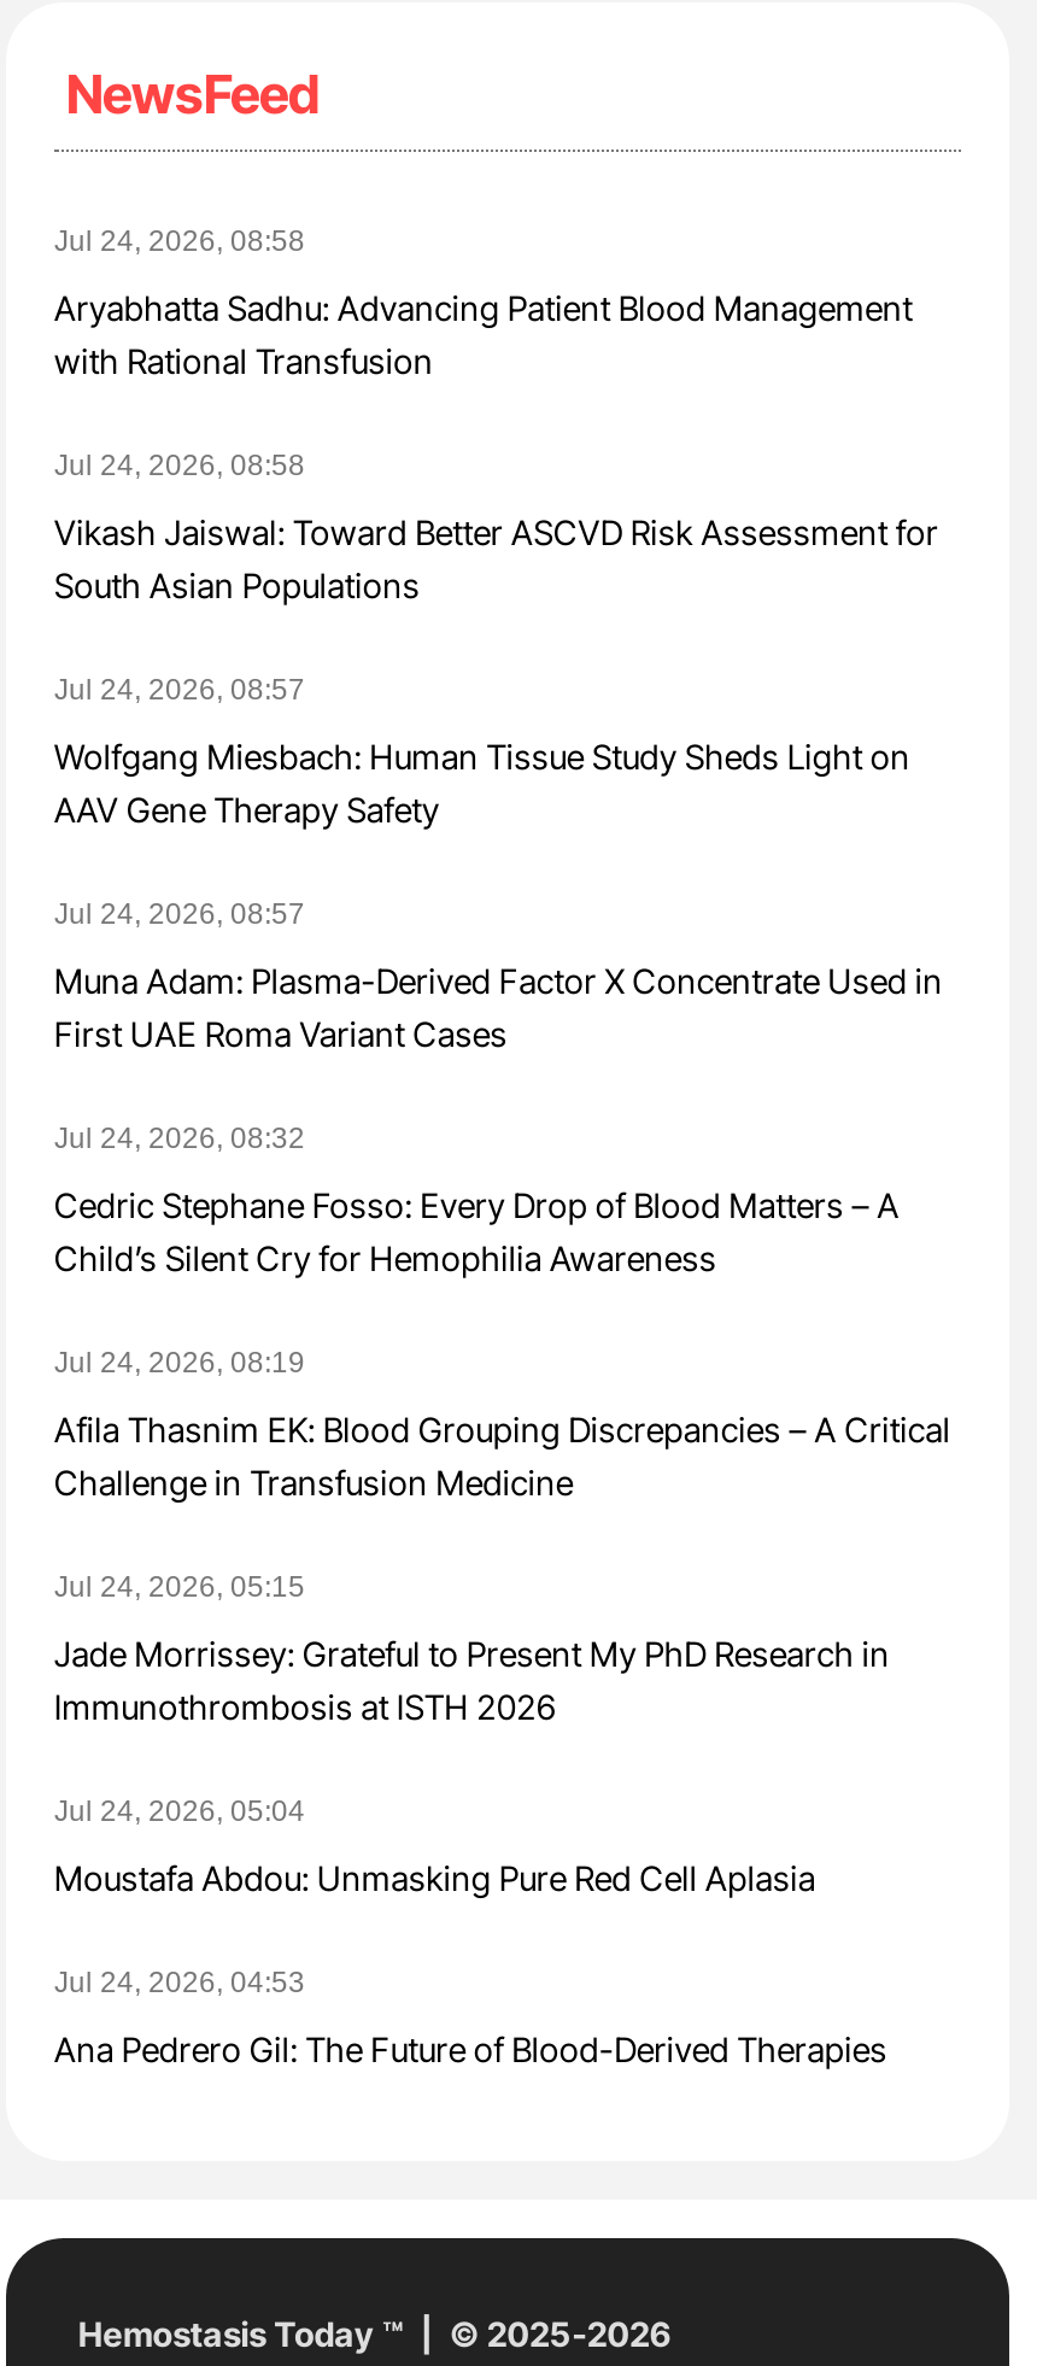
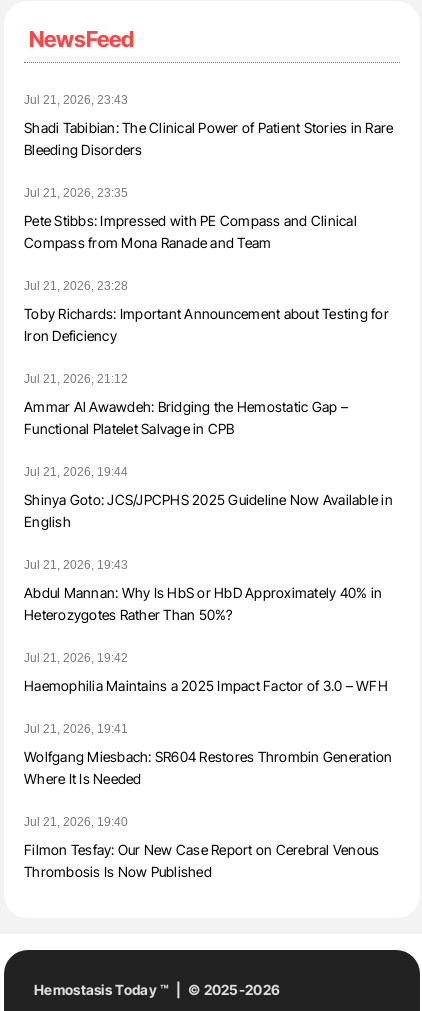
[54,224,305,258] Jul 24, 2026, 08:58 -> [24,93,128,107] Jul 21, 2026, 23:43
[54,287,913,381] Aryabhatta Sadhu: Advancing Patient Blood Management | with Rational Transfusion -> [24,119,393,158] Shadi Tabibian: The Clinical Power of Patient Stories in Rare | Bleeding Disorders
[54,448,305,482] Jul 24, 2026, 08:58 -> [24,186,128,200] Jul 21, 2026, 23:35
[54,511,939,605] Vikash Jaiswal: Toward Better ASCVD Risk Assessment for | South Asian Populations -> [24,212,357,251] Pete Stibbs: Impressed with PE Compass and Clinical | Compass from Mona Ranade and Team
[54,673,305,706] Jul 24, 2026, 08:57 -> [24,279,128,293] Jul 21, 2026, 23:28
[54,735,910,829] Wolfgang Miesbach: Human Tissue Study Sheds Light on | AAV Gene Therapy Safety -> [24,305,389,344] Toby Richards: Important Announcement about Testing for | Iron Deficiency
[54,897,305,931] Jul 24, 2026, 08:57 -> [24,372,128,386] Jul 21, 2026, 21:12
[54,960,943,1054] Muna Adam: Plasma-Derived Factor X Concentrate Used in | First UAE Roma Variant Cases -> [24,398,348,437] Ammar Al Awawdeh: Bridging the Hemostatic Gap – | Functional Platelet Salvage in CPB
[54,1121,305,1155] Jul 24, 2026, 08:32 -> [24,465,128,479] Jul 21, 2026, 19:44
[54,1184,900,1278] Cedric Stephane Fosso: Every Drop of Blood Matters – A | Child’s Silent Cry for Hemophilia Awareness -> [24,491,393,530] Shinya Goto: JCS/JPCPHS 2025 Guideline Now Available in | English
[54,1346,305,1379] Jul 24, 2026, 08:19 -> [24,558,128,572] Jul 21, 2026, 19:43
[54,1408,951,1502] Afila Thasnim EK: Blood Grouping Discrepancies – A Critical | Challenge in Transfusion Medicine -> [24,584,382,623] Abdul Mannan: Why Is HbS or HbD Approximately 40% in | Heterozygotes Rather Than 50%?
[54,1570,305,1604] Jul 24, 2026, 05:15 -> [24,651,128,665] Jul 21, 2026, 19:42
[54,1633,890,1727] Jade Morrissey: Grateful to Present My PhD Research in | Immunothrombosis at ISTH 2026 -> [24,677,388,694] Haemophilia Maintains a 2025 Impact Factor of 3.0 – WFH
[54,1794,305,1828] Jul 24, 2026, 05:04 -> [24,722,128,736] Jul 21, 2026, 19:41
[54,1857,816,1898] Moustafa Abdou: Unmasking Pure Red Cell Aplasia -> [24,748,392,787] Wolfgang Miesbach: SR604 Restores Thrombin Generation | Where It Is Needed
[54,1965,305,1999] Jul 24, 2026, 04:53 -> [24,815,128,829] Jul 21, 2026, 19:40
[54,2028,887,2069] Ana Pedrero Gil: The Future of Blood-Derived Therapies -> [24,841,379,880] Filmon Tesfay: Our New Case Report on Cerebral Venous | Thrombosis Is Now Published

